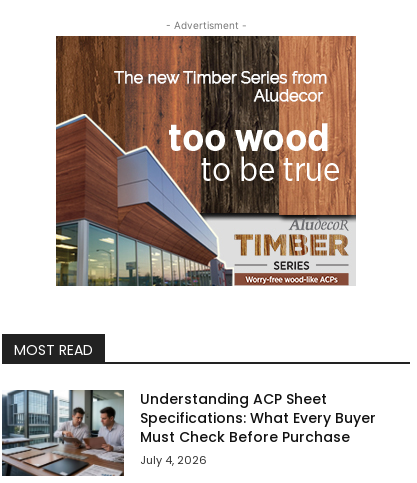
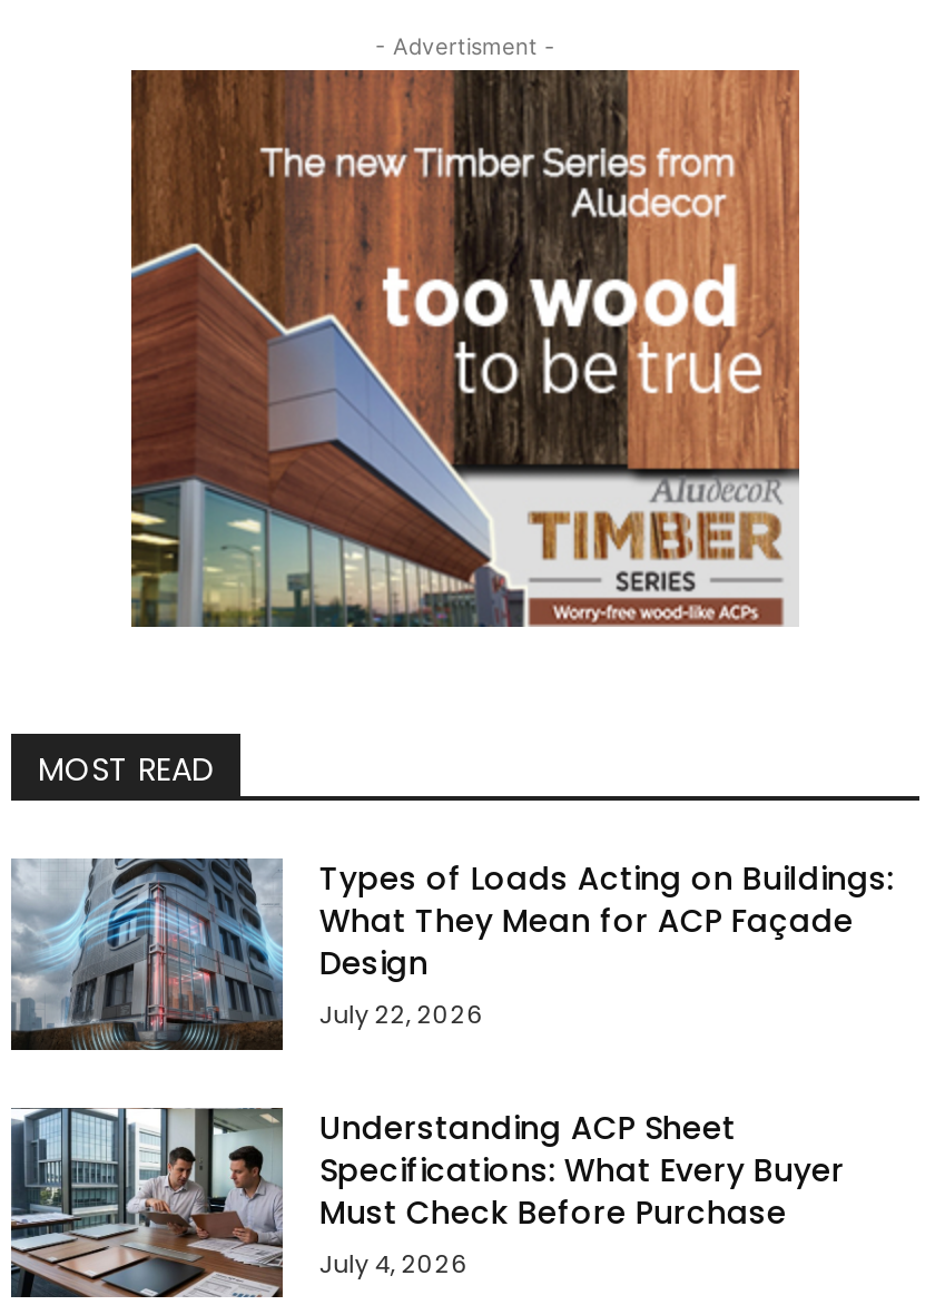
none -> [11,856,894,1050] [image] | Types of Loads Acting on Buildings: | What They Mean for ACP Façade | Design | July 22, 2026

